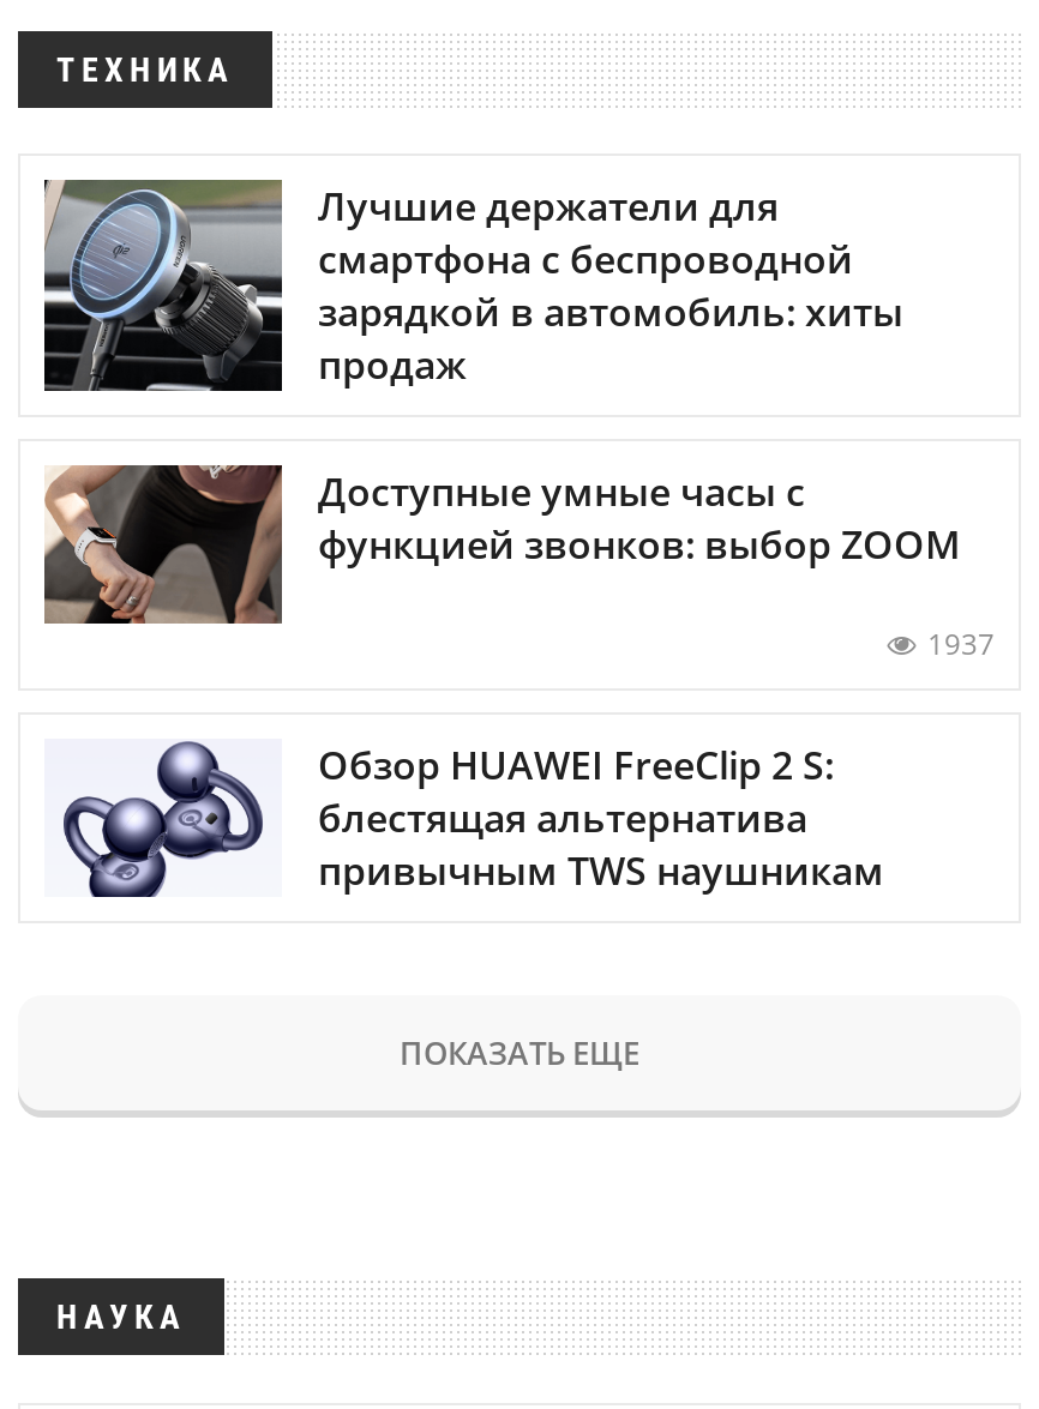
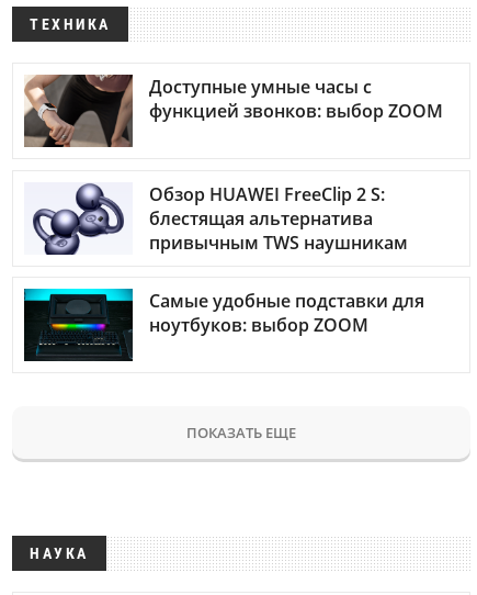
[42,177,903,393] [image] | Лучшие держатели для | смартфона с беспроводной | зарядкой в автомобиль: хиты | продаж -> none
moved [42,460,961,626] -> [23,72,443,148]: [image] | Доступные умные часы с | функцией звонков: выбор ZOOM
[927,625,995,666] 1937 -> none
moved [59,741,884,899] -> [31,182,408,255]: [image] | блестящая альтернатива | привычным TWS наушникам
none -> [23,288,424,362] [image] | Самые удобные подставки для | ноутбуков: выбор ZOOM

